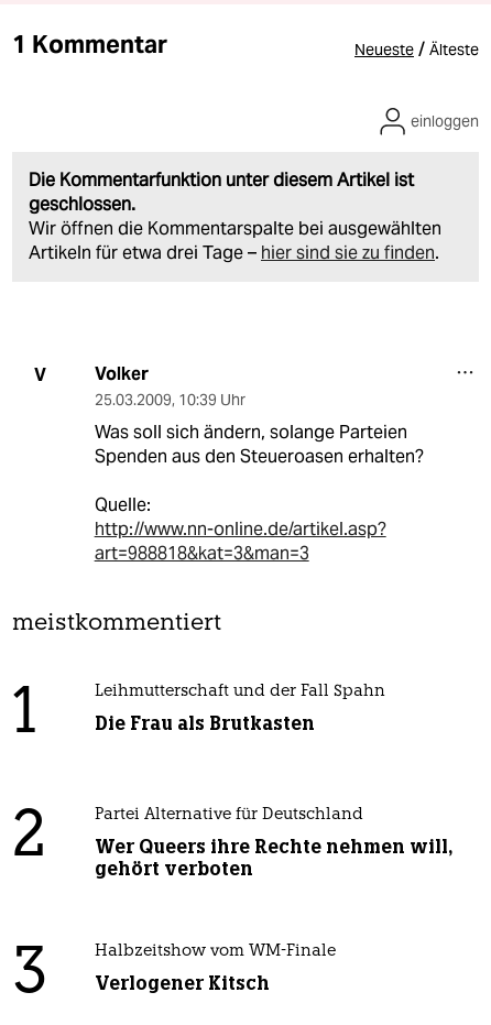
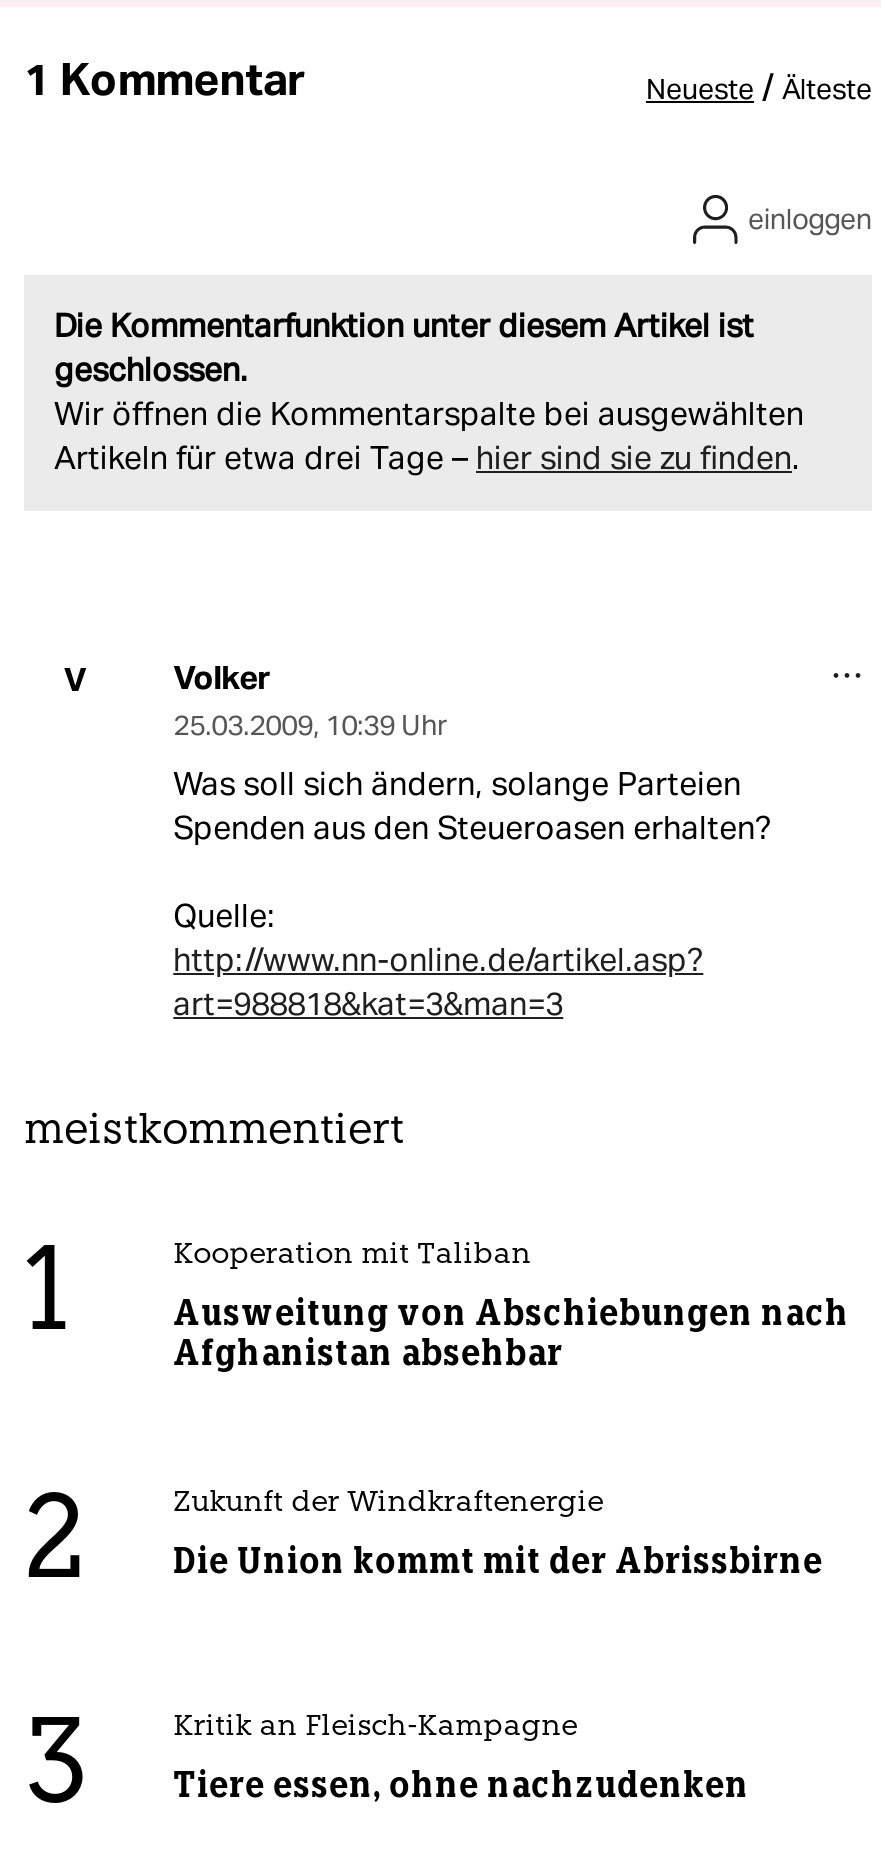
[94,684,385,700] Leihmutterschaft und der Fall Spahn -> [173,1241,531,1271] Kooperation mit Taliban
[94,711,315,736] Die Frau als Brutkasten -> [173,1291,849,1375] Ausweitung von Abschiebungen nach | Afghanistan absehbar
[94,807,363,824] Partei Alternative für Deutschland -> [173,1489,603,1519] Zukunft der Windkraftenergie
[94,835,452,881] Wer Queers ihre Rechte nehmen will, | gehört verboten -> [173,1539,823,1583] Die Union kommt mit der Abrissbirne
[94,944,335,960] Halbzeitshow vom WM-Finale -> [173,1713,577,1743] Kritik an Fleisch-Kampagne
[94,971,269,995] Verlogener Kitsch -> [173,1763,749,1807] Tiere essen, ohne nachzudenken

